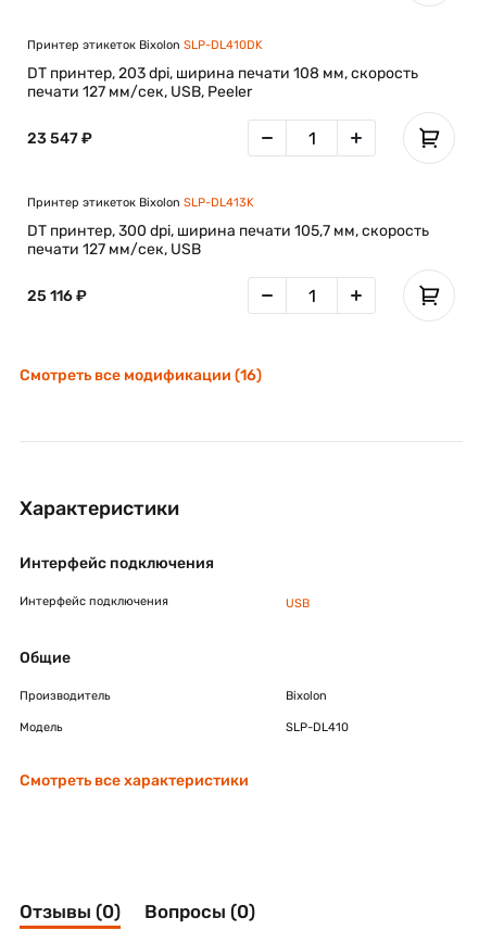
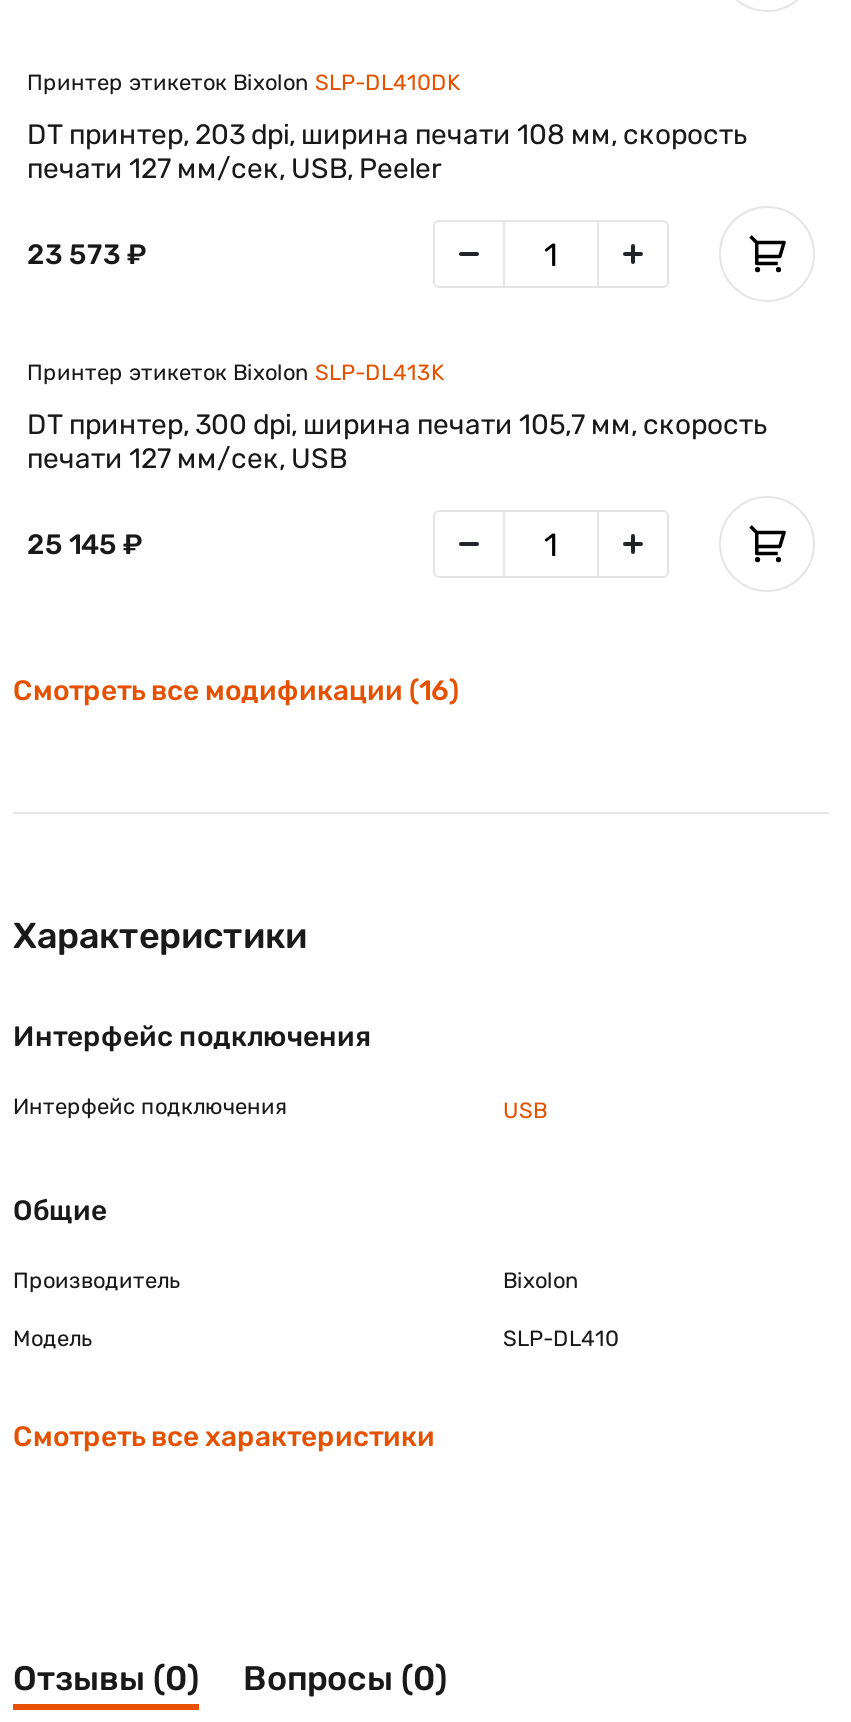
[27,129,92,147] 23 547 ₽ -> [27,237,147,271] 23 573 ₽
[27,286,87,305] 25 116 ₽ -> [27,527,143,561] 25 145 ₽

